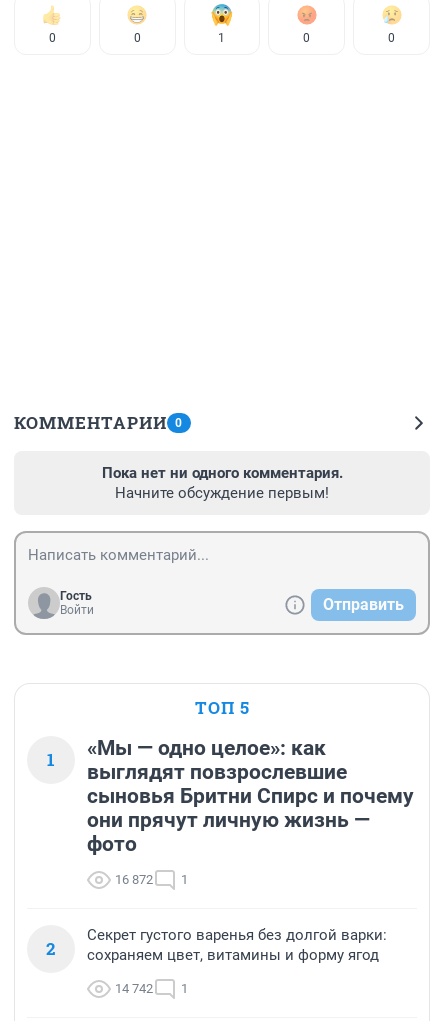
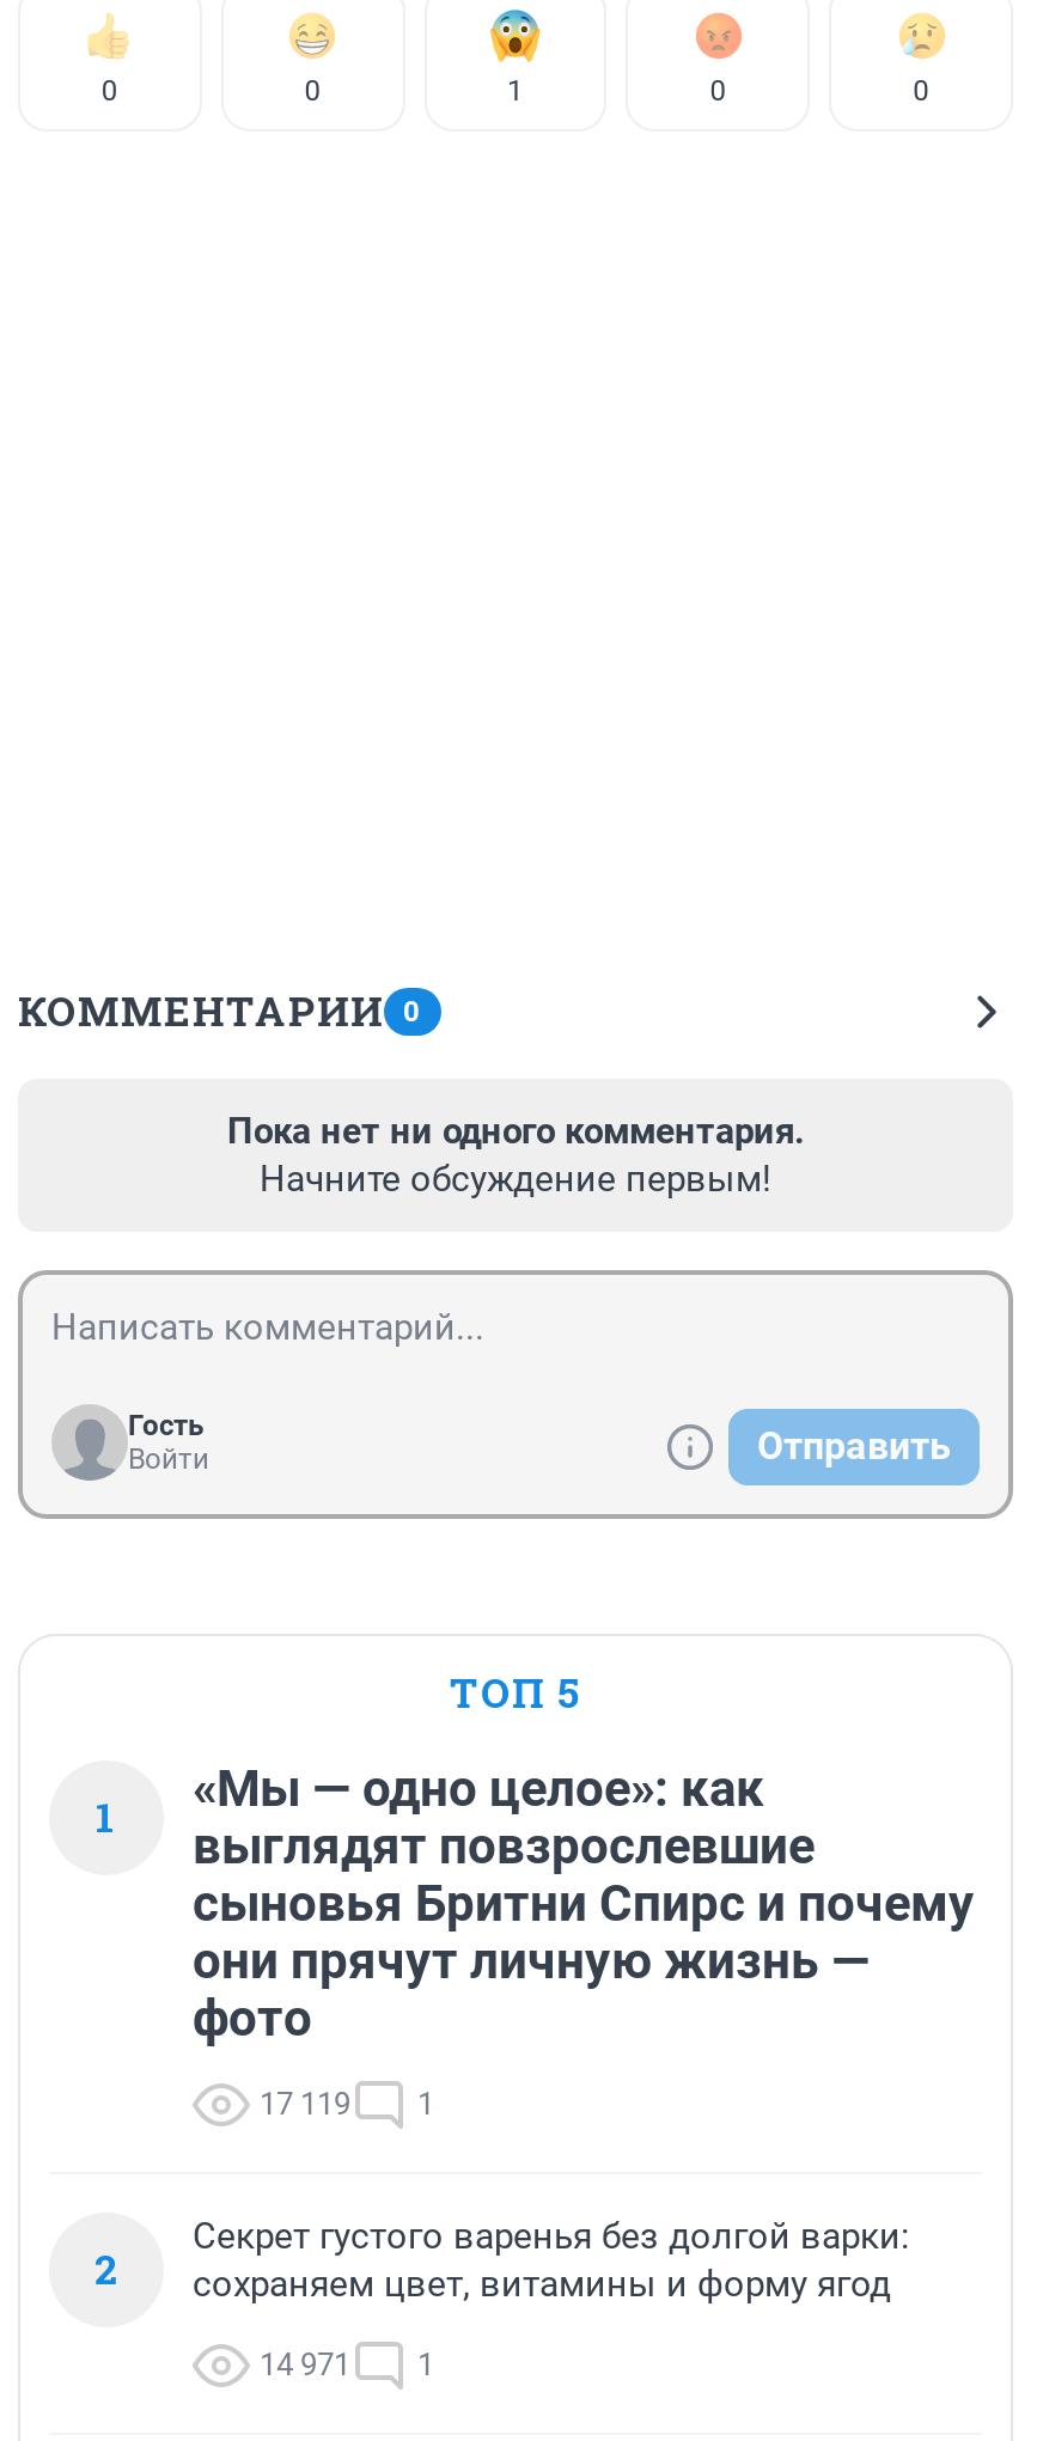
[115,872,188,887] 16 872 1 -> [260,2086,434,2122] 17 119 1
[115,981,188,996] 14 742 1 -> [260,2347,434,2383] 14 971 1

